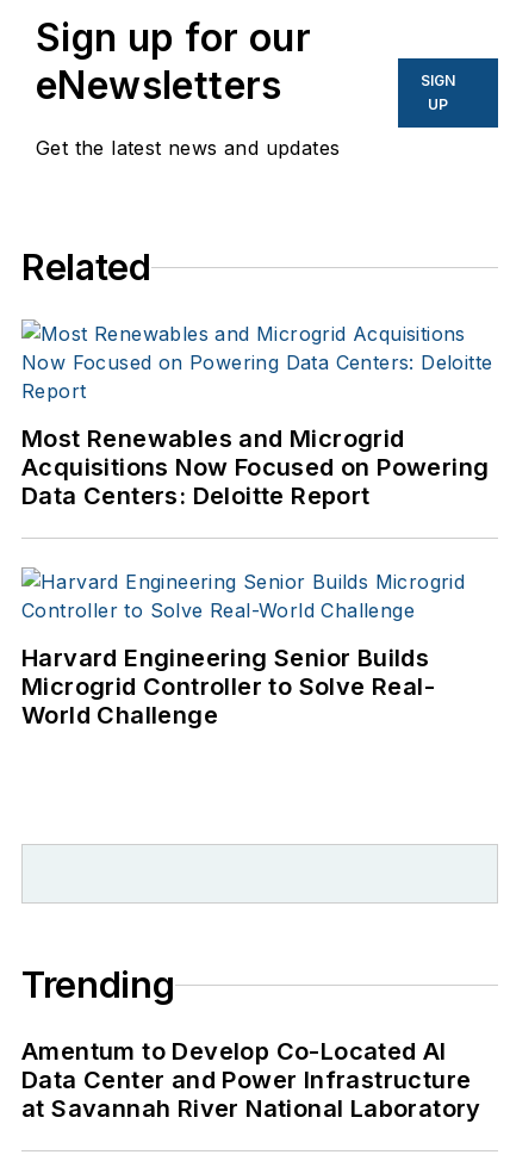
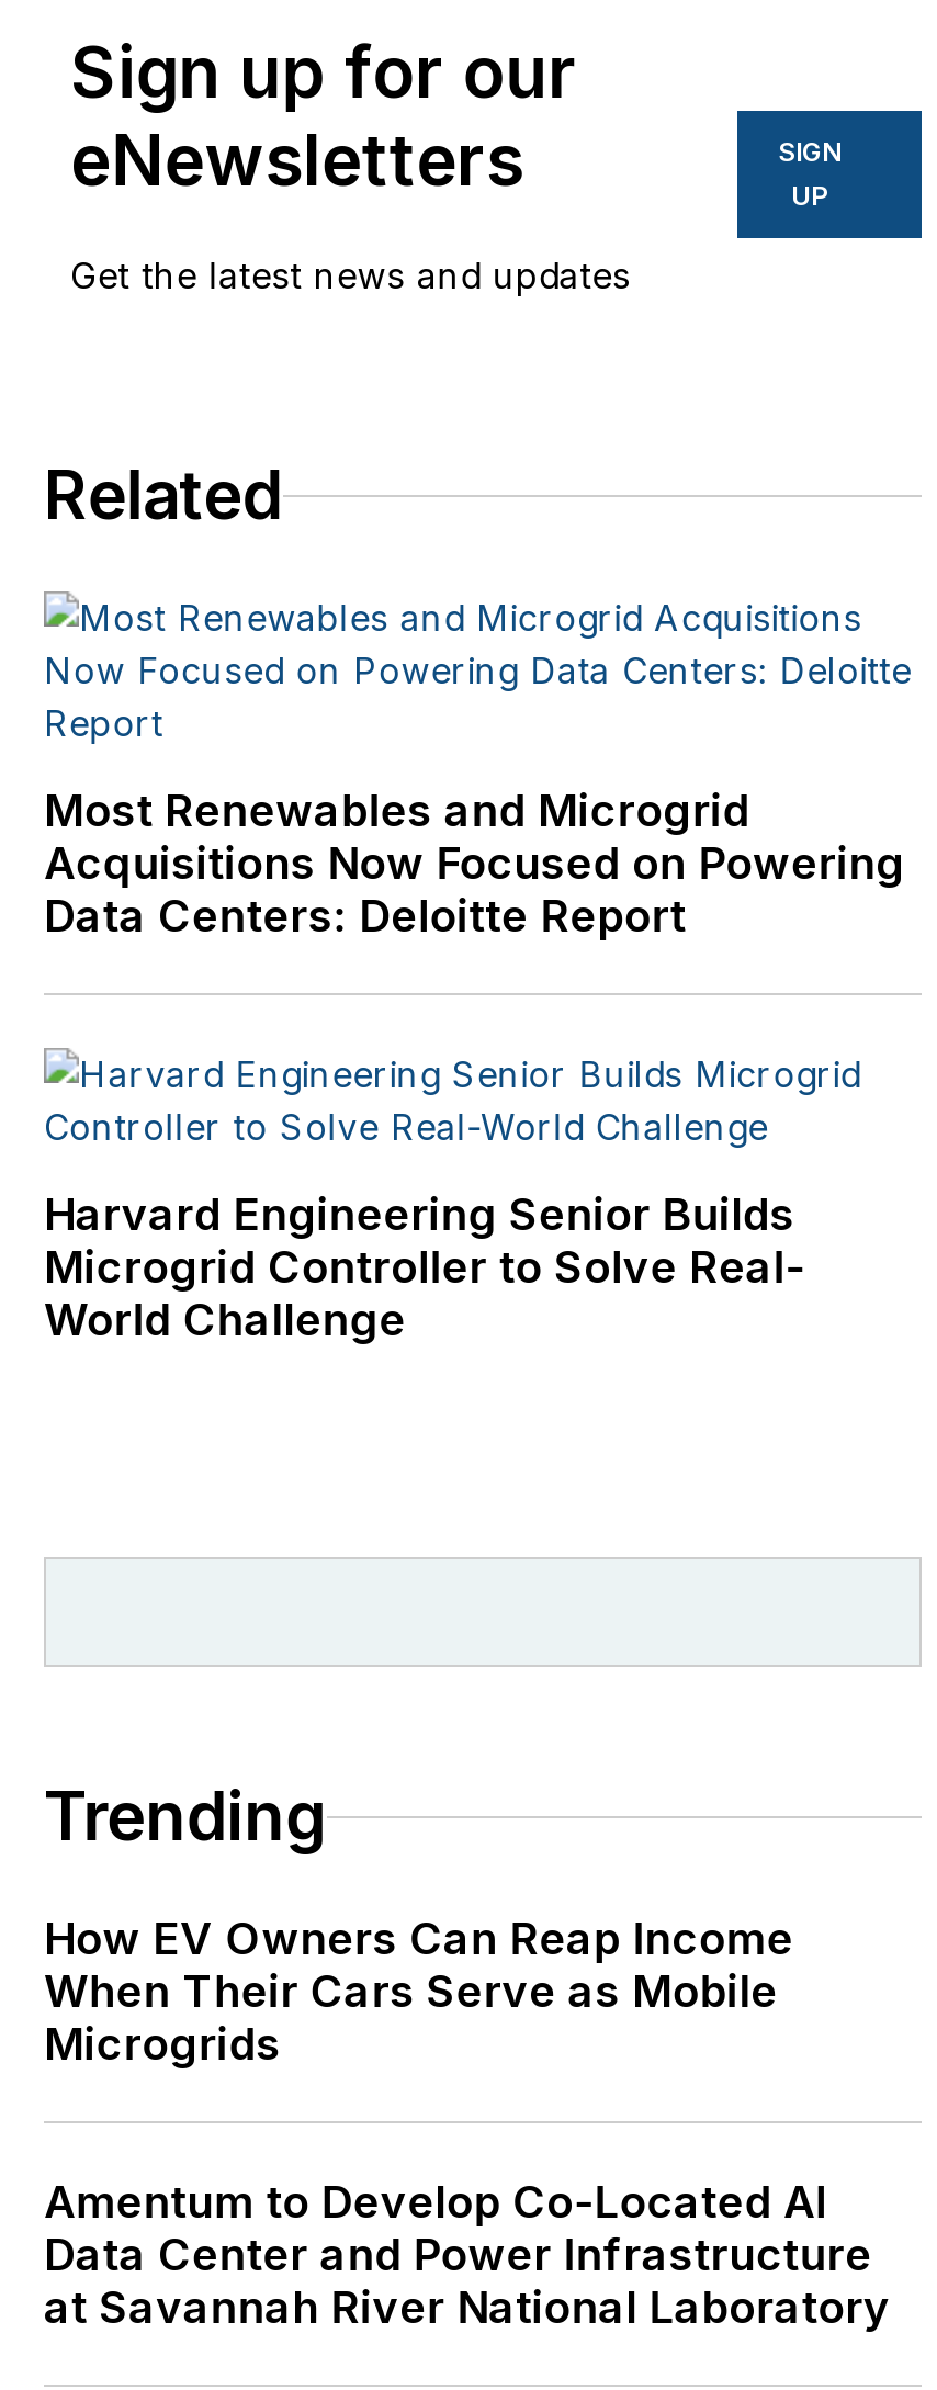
none -> [44,1913,793,2071] How EV Owners Can Reap Income | When Their Cars Serve as Mobile | Microgrids

